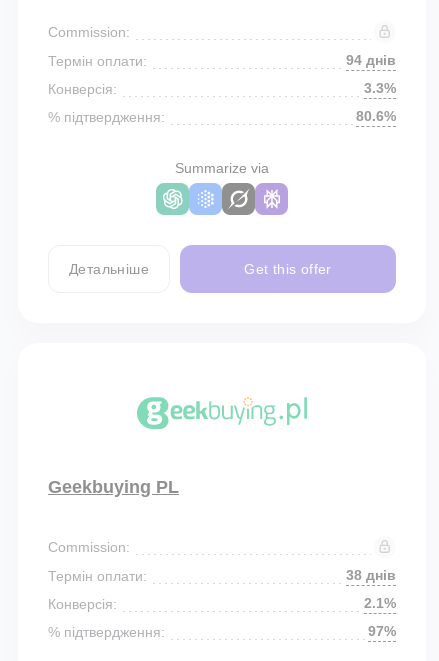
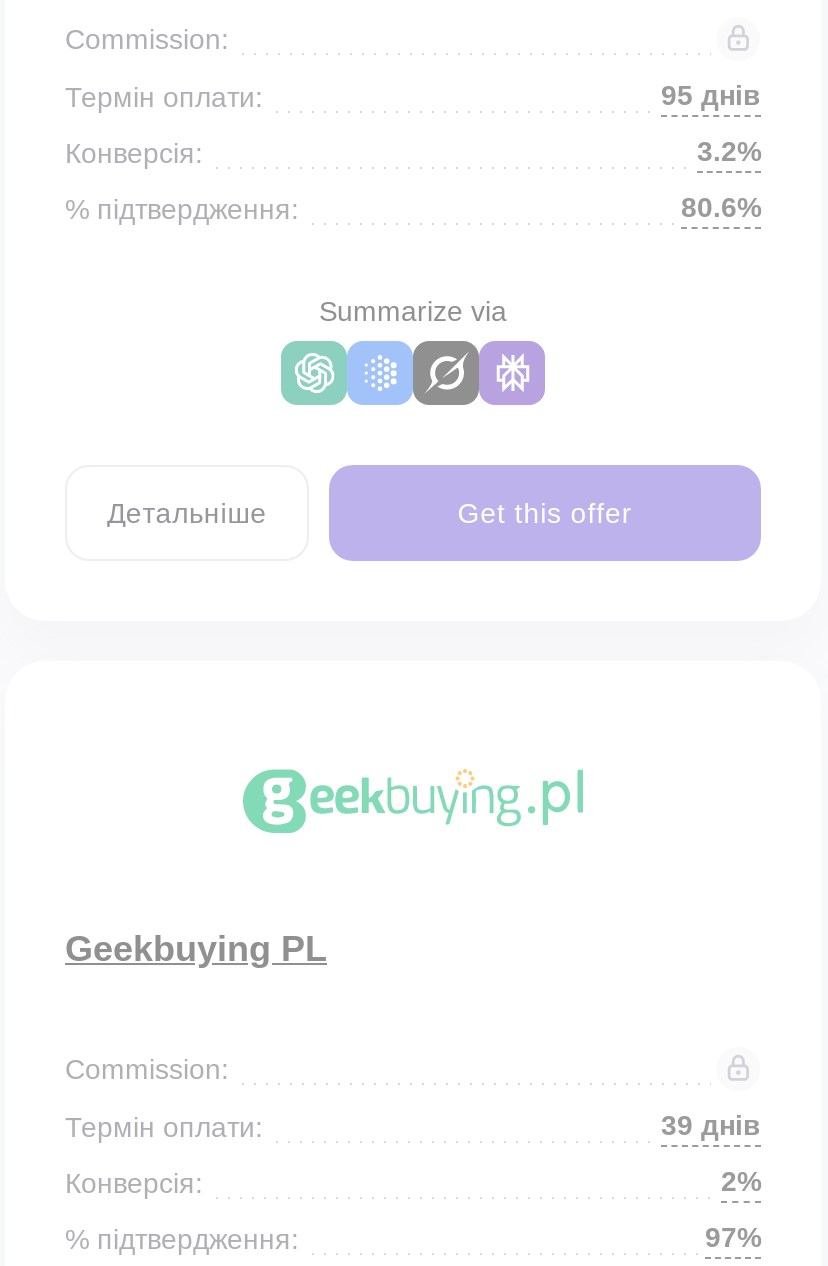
[346,52,396,68] 94 днів -> [661,79,761,111] 95 днів
[364,80,396,96] 3.3% -> [697,135,761,167] 3.2%
[346,567,396,583] 38 днів -> [661,1109,761,1141] 39 днів
[364,595,396,611] 2.1% -> [721,1165,761,1197] 2%

